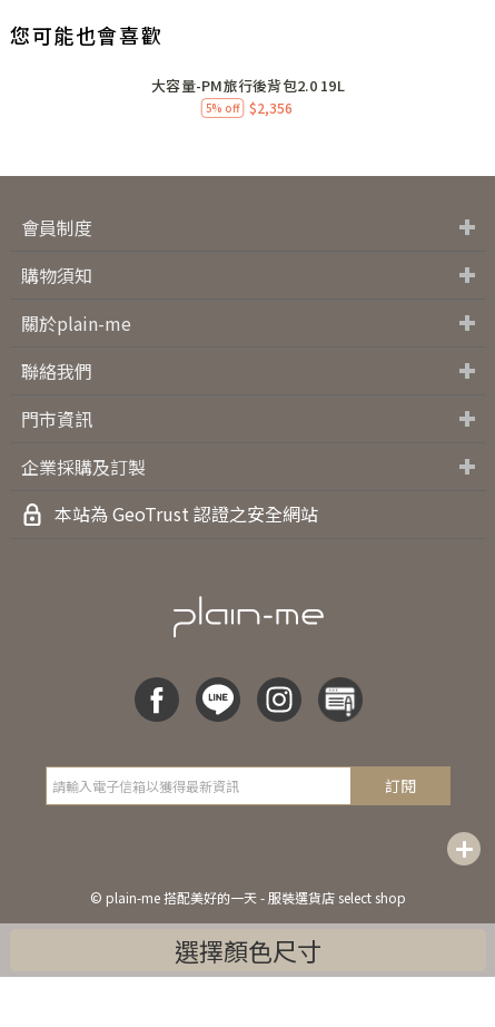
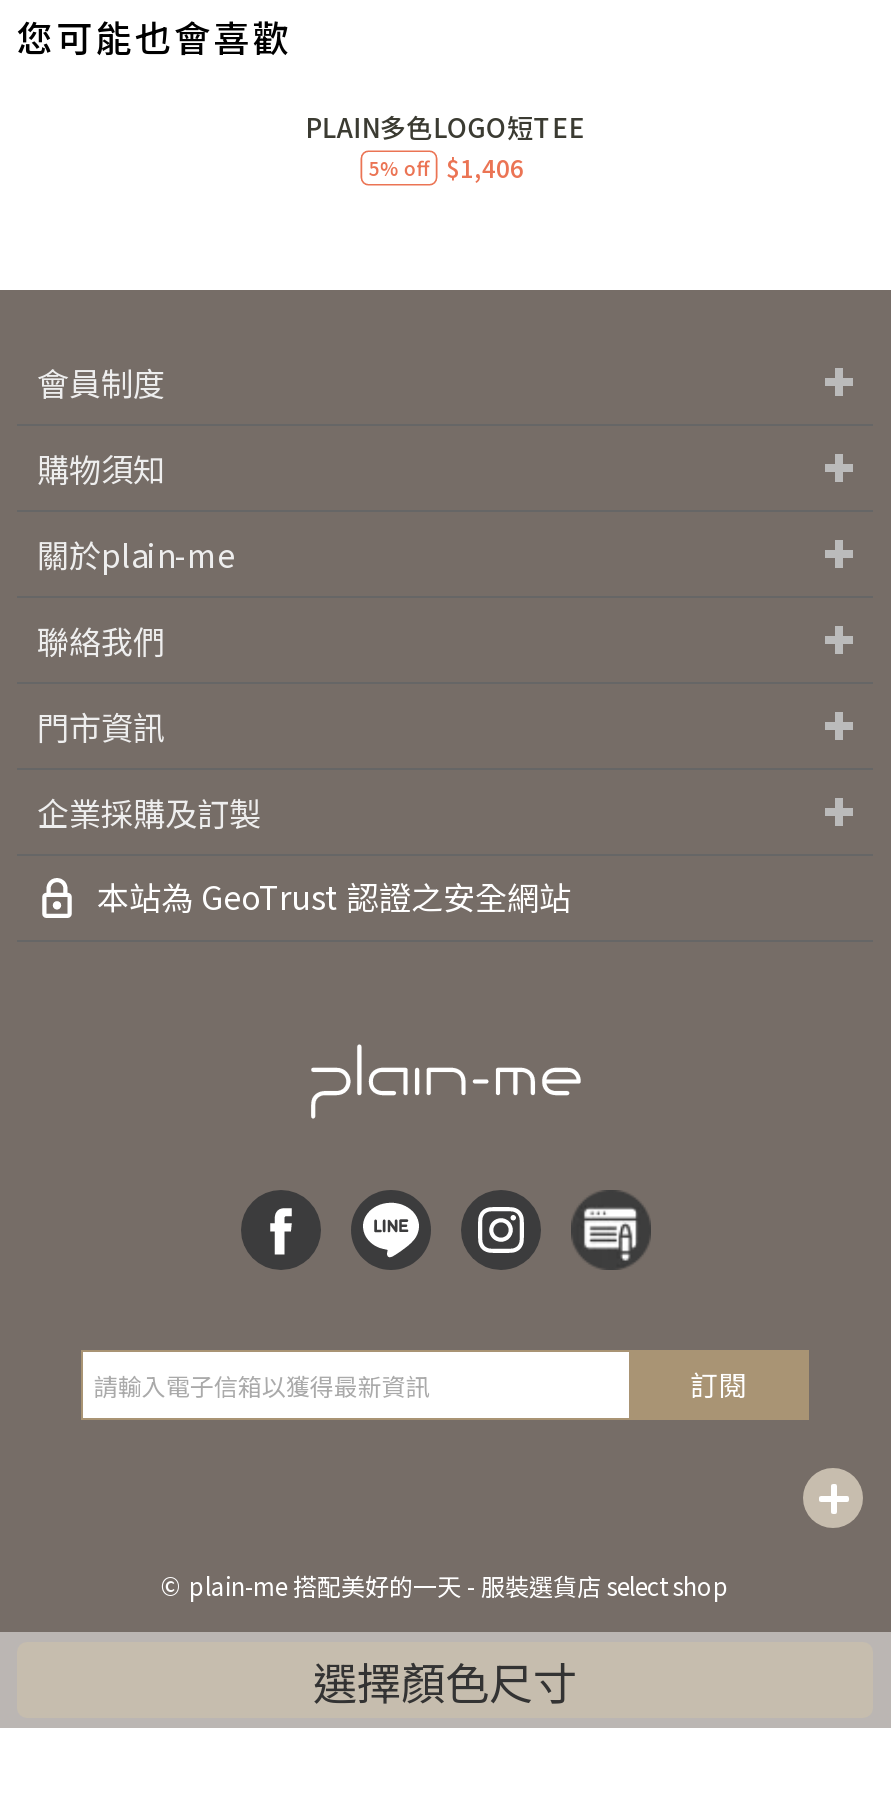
[152,74,345,95] 大容量-PM旅行後背包2.0 19L -> [305,107,585,145] PLAIN多色LOGO短TEE
[205,98,292,117] 5% off $2,356 -> [368,149,524,183] 5% off $1,406

